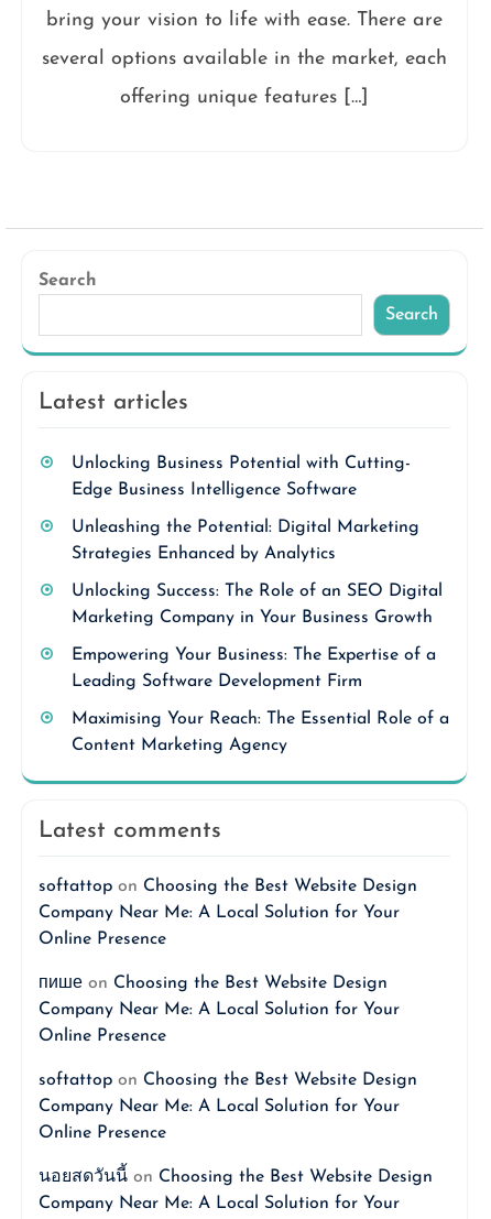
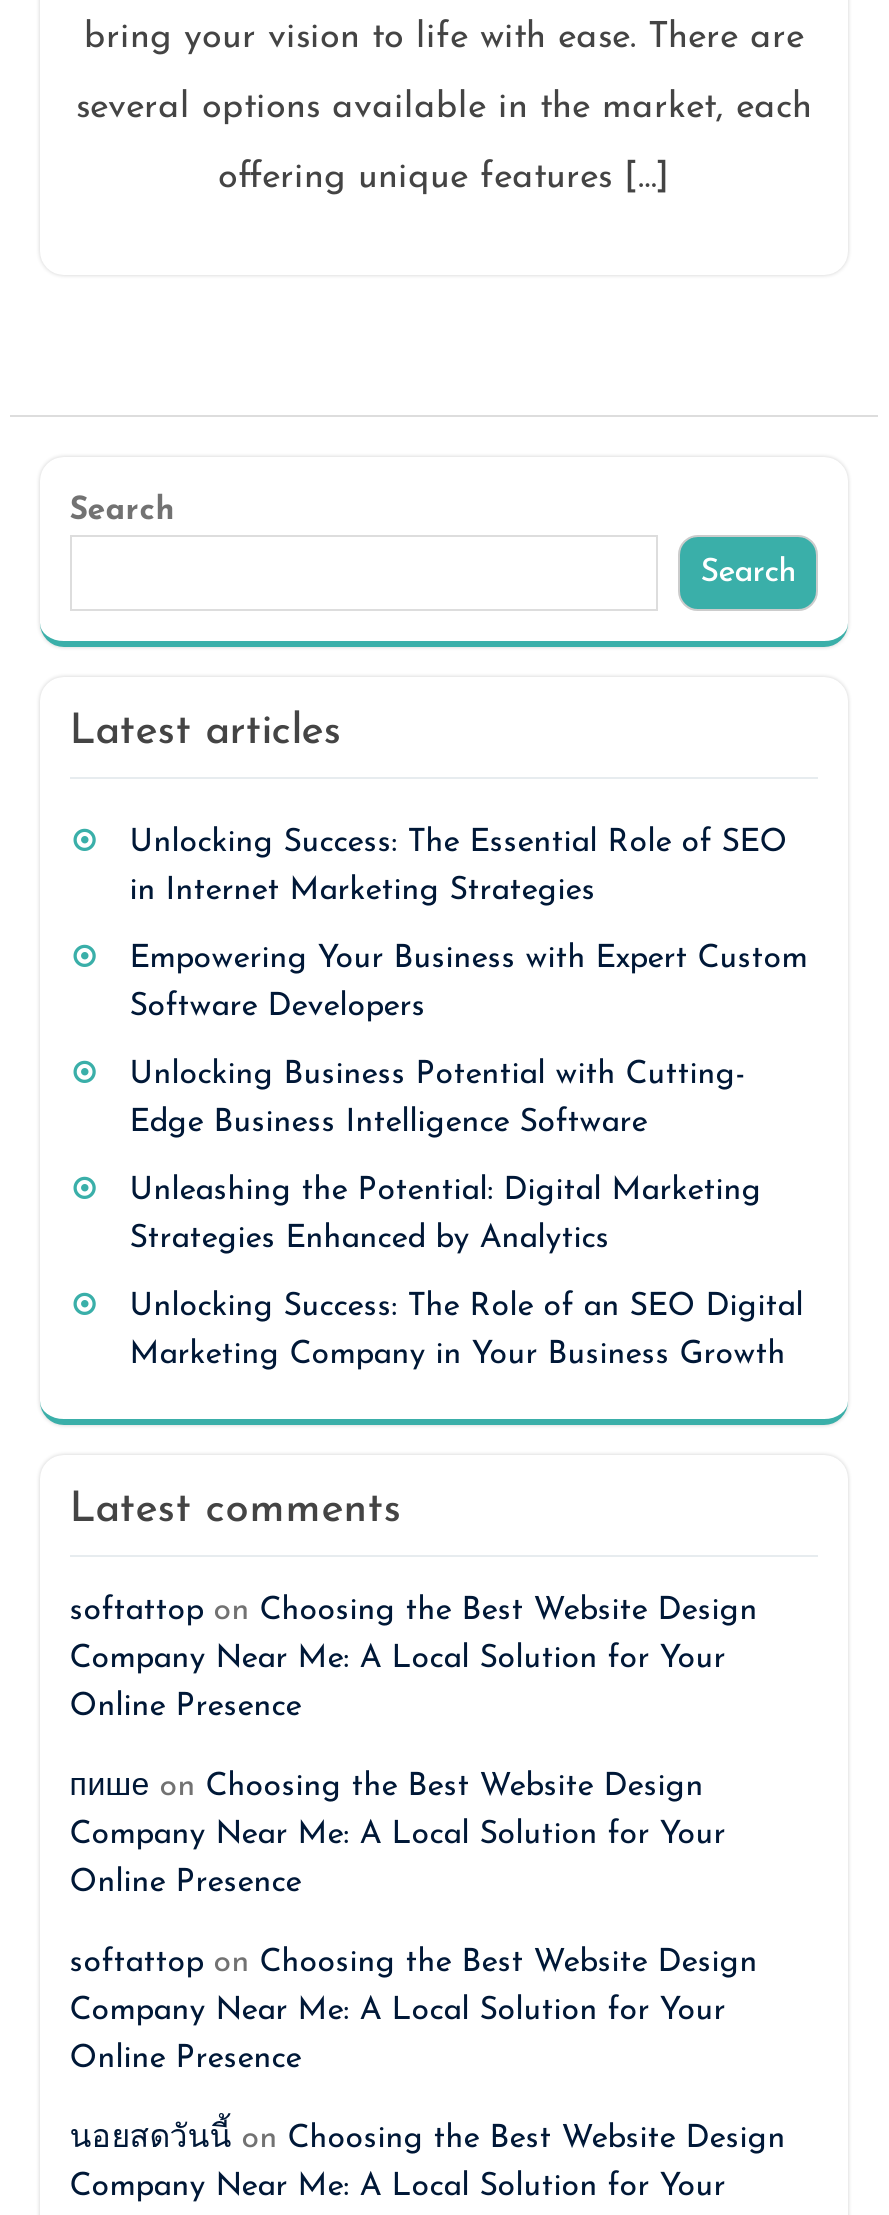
none -> [129,827,807,1023] Unlocking Success: The Essential Role of SEO | in Internet Marketing Strategies | Empowering Your Business with Expert Custom | Software Developers
moved [71,455,442,627] -> [129,1059,803,1371]: Unlocking Business Potential with Cutting- | Edge Business Intelligence Software | Unleashing the Potential: Digital Marketing | Strategies Enhanced by Analytics | Unlocking Success: The Role of an SEO Digital | Marketing Company in Your Business Growth
[71,646,449,754] Empowering Your Business: The Expertise of a | Leading Software Development Firm | Maximising Your Reach: The Essential Role of a | Content Marketing Agency -> none

